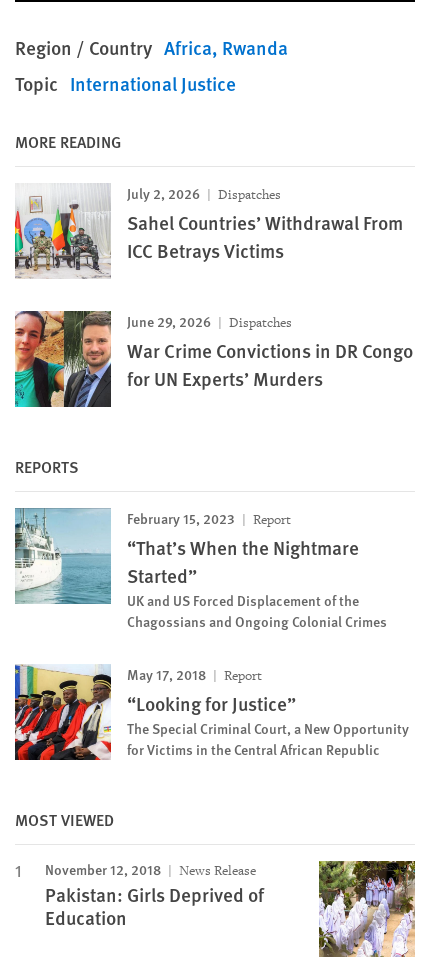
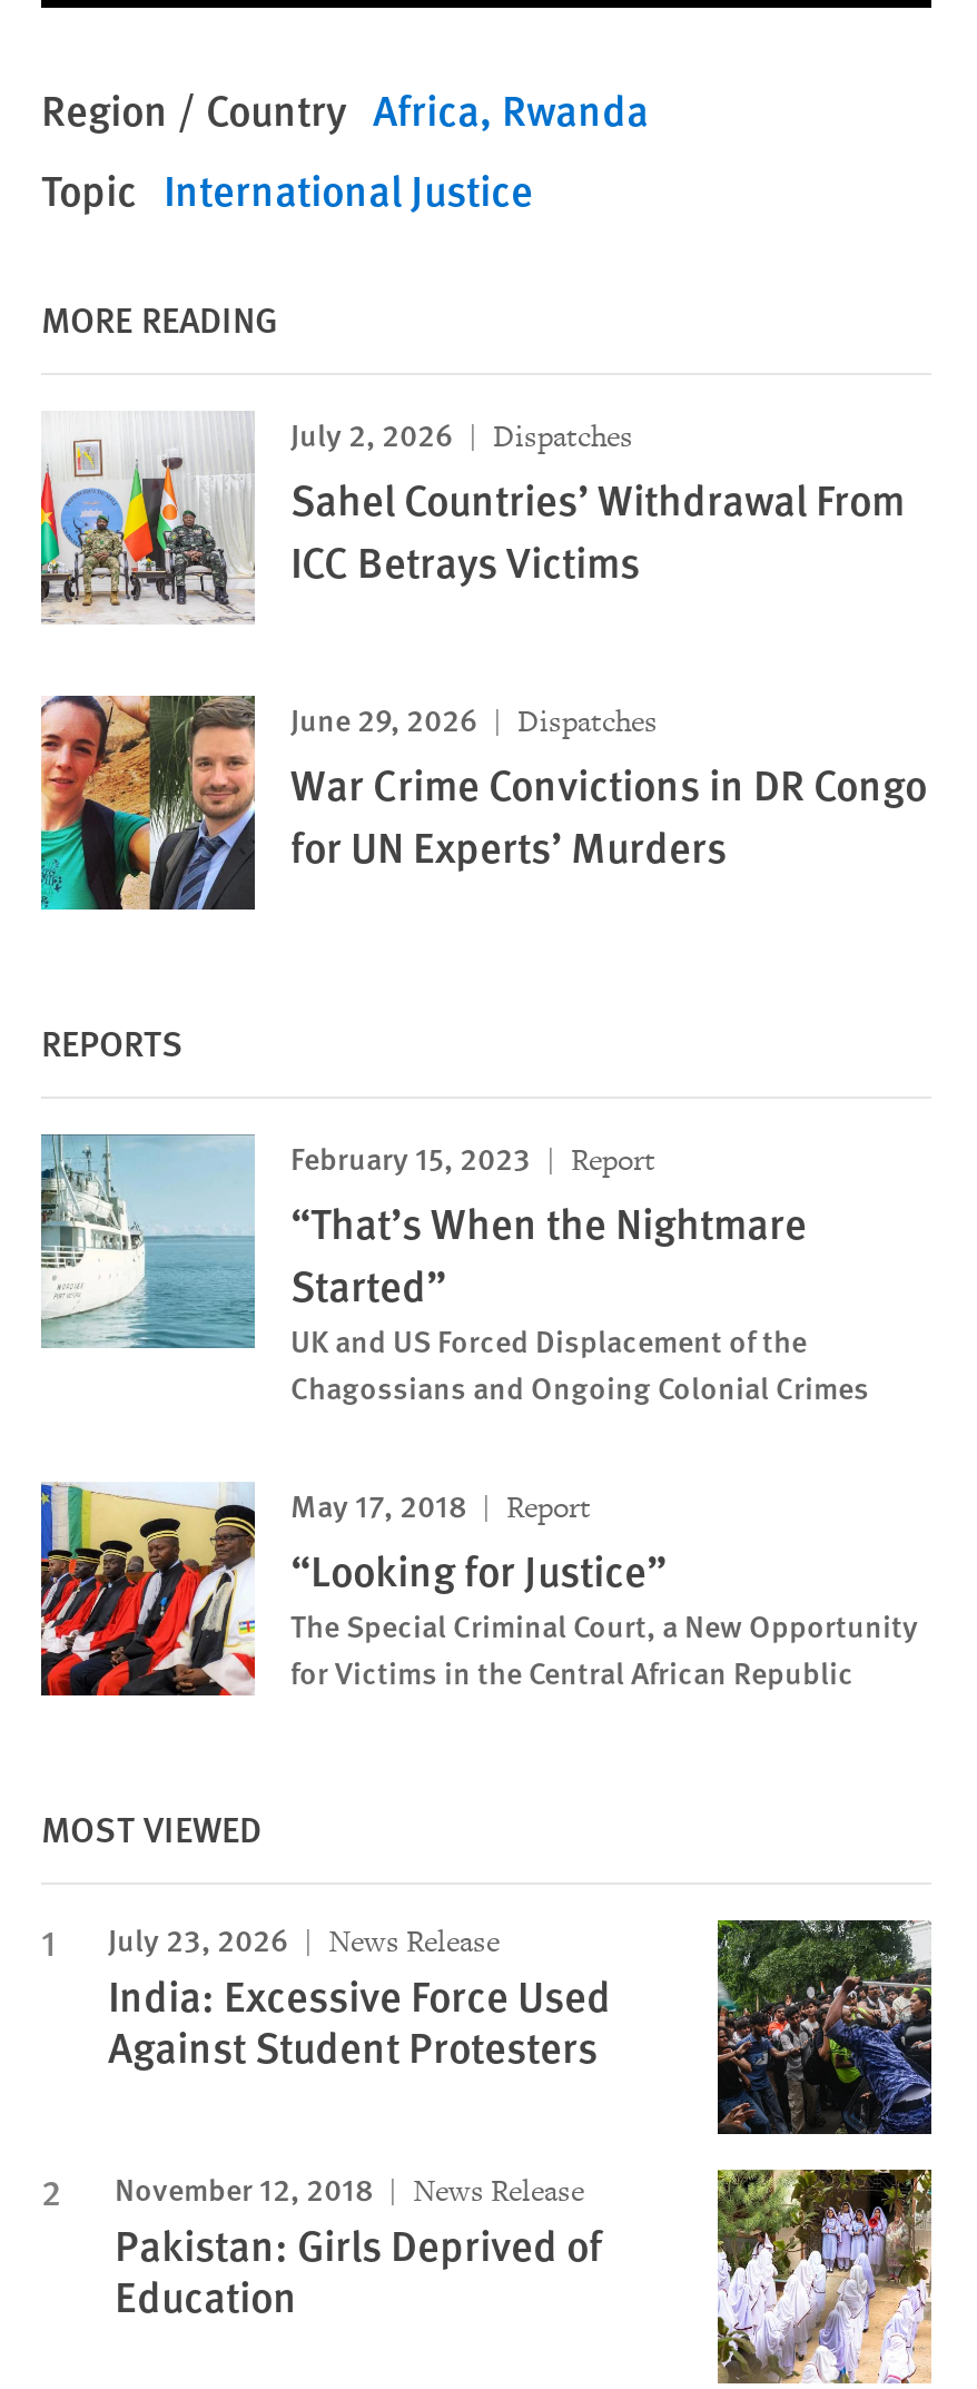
none -> [108,1915,611,2075] July 23, 2026 | News Release | India: Excessive Force Used | Against Student Protesters
none -> [716,1918,934,2136] [image]

